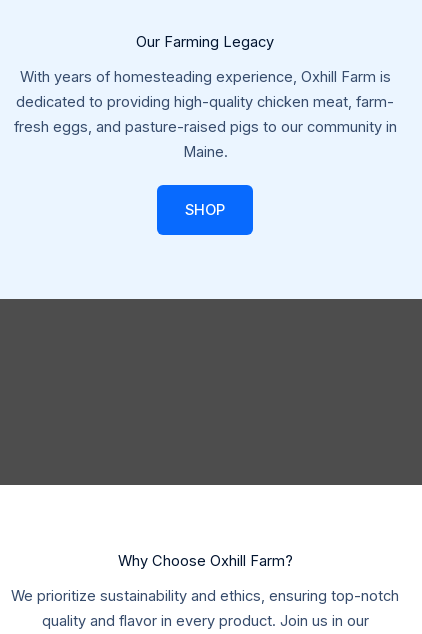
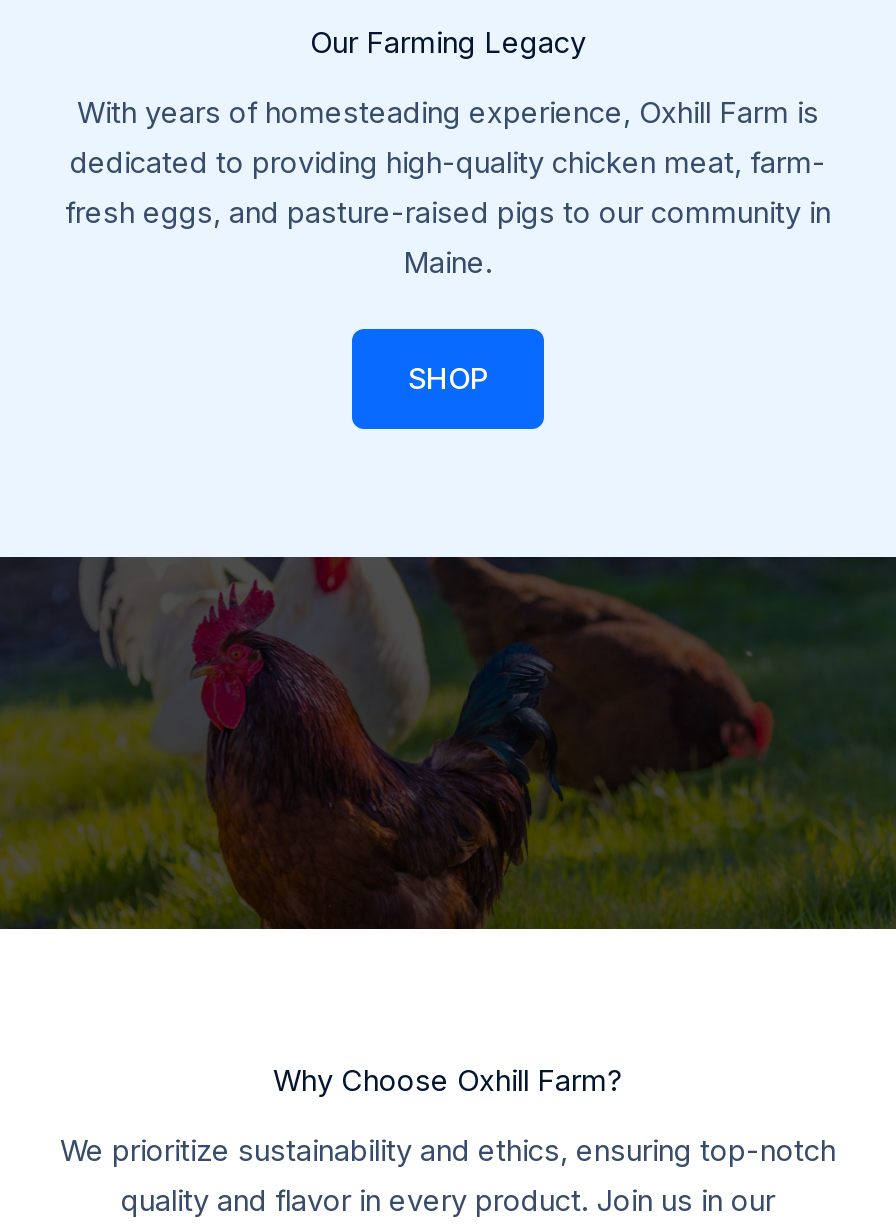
none -> [6,557,890,929] [image]

